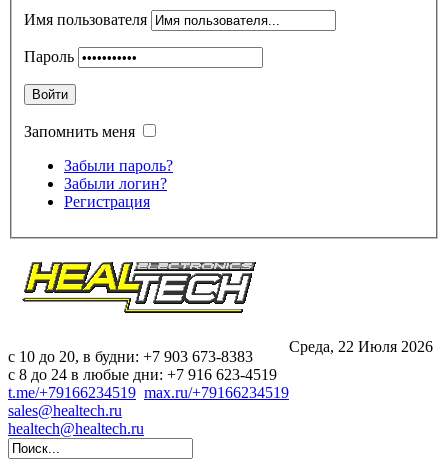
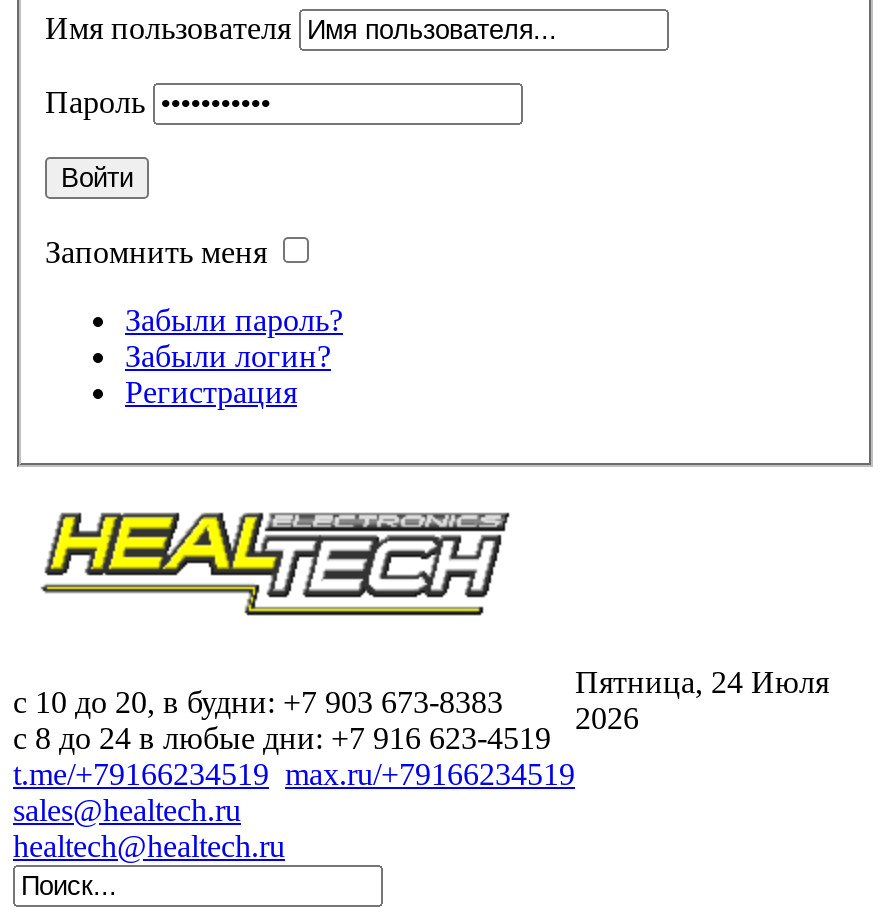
[289,338,433,355] Среда, 22 Июля 2026 -> [575,664,829,734] Пятница, 24 Июля | 2026

